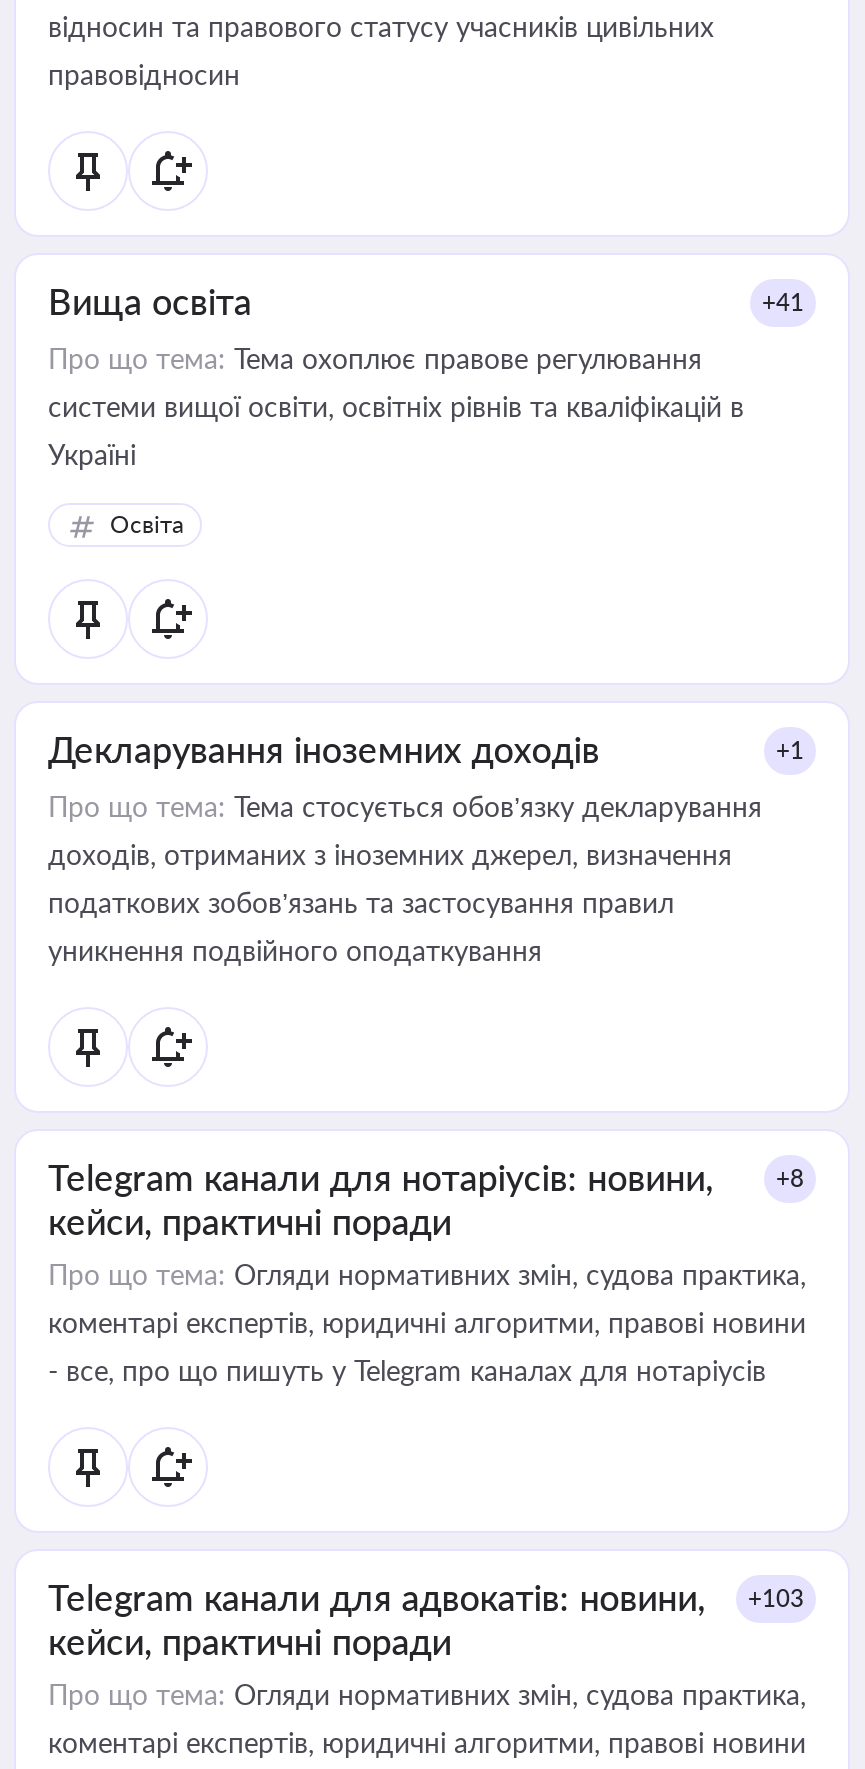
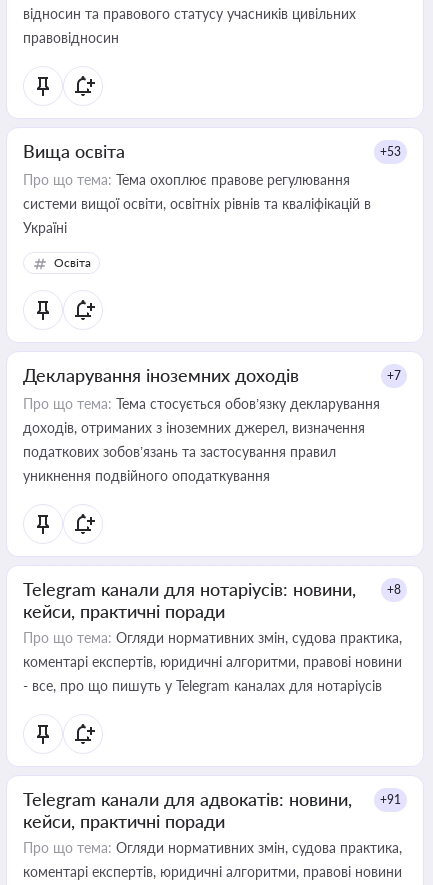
[762,287,804,317] +41 -> [380,144,401,159] +53
[776,735,804,765] +1 -> [387,368,401,383] +7
[48,1575,804,1619] Telegram канали для адвокатів: новини, +103 -> [23,788,401,810] Telegram канали для адвокатів: новини, +91

